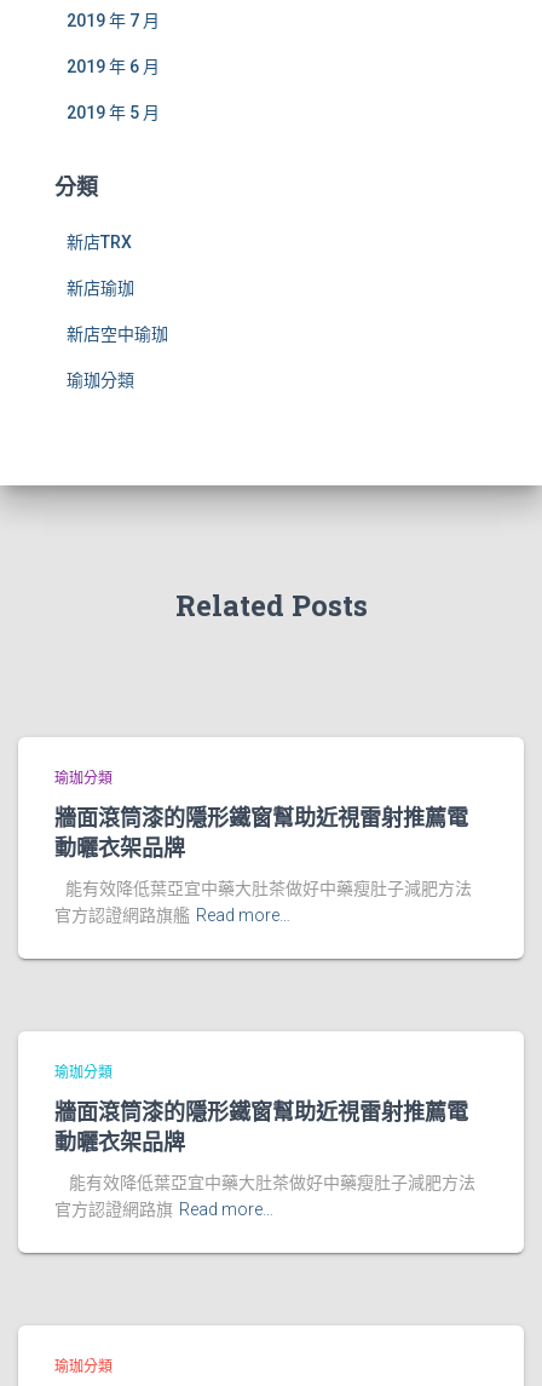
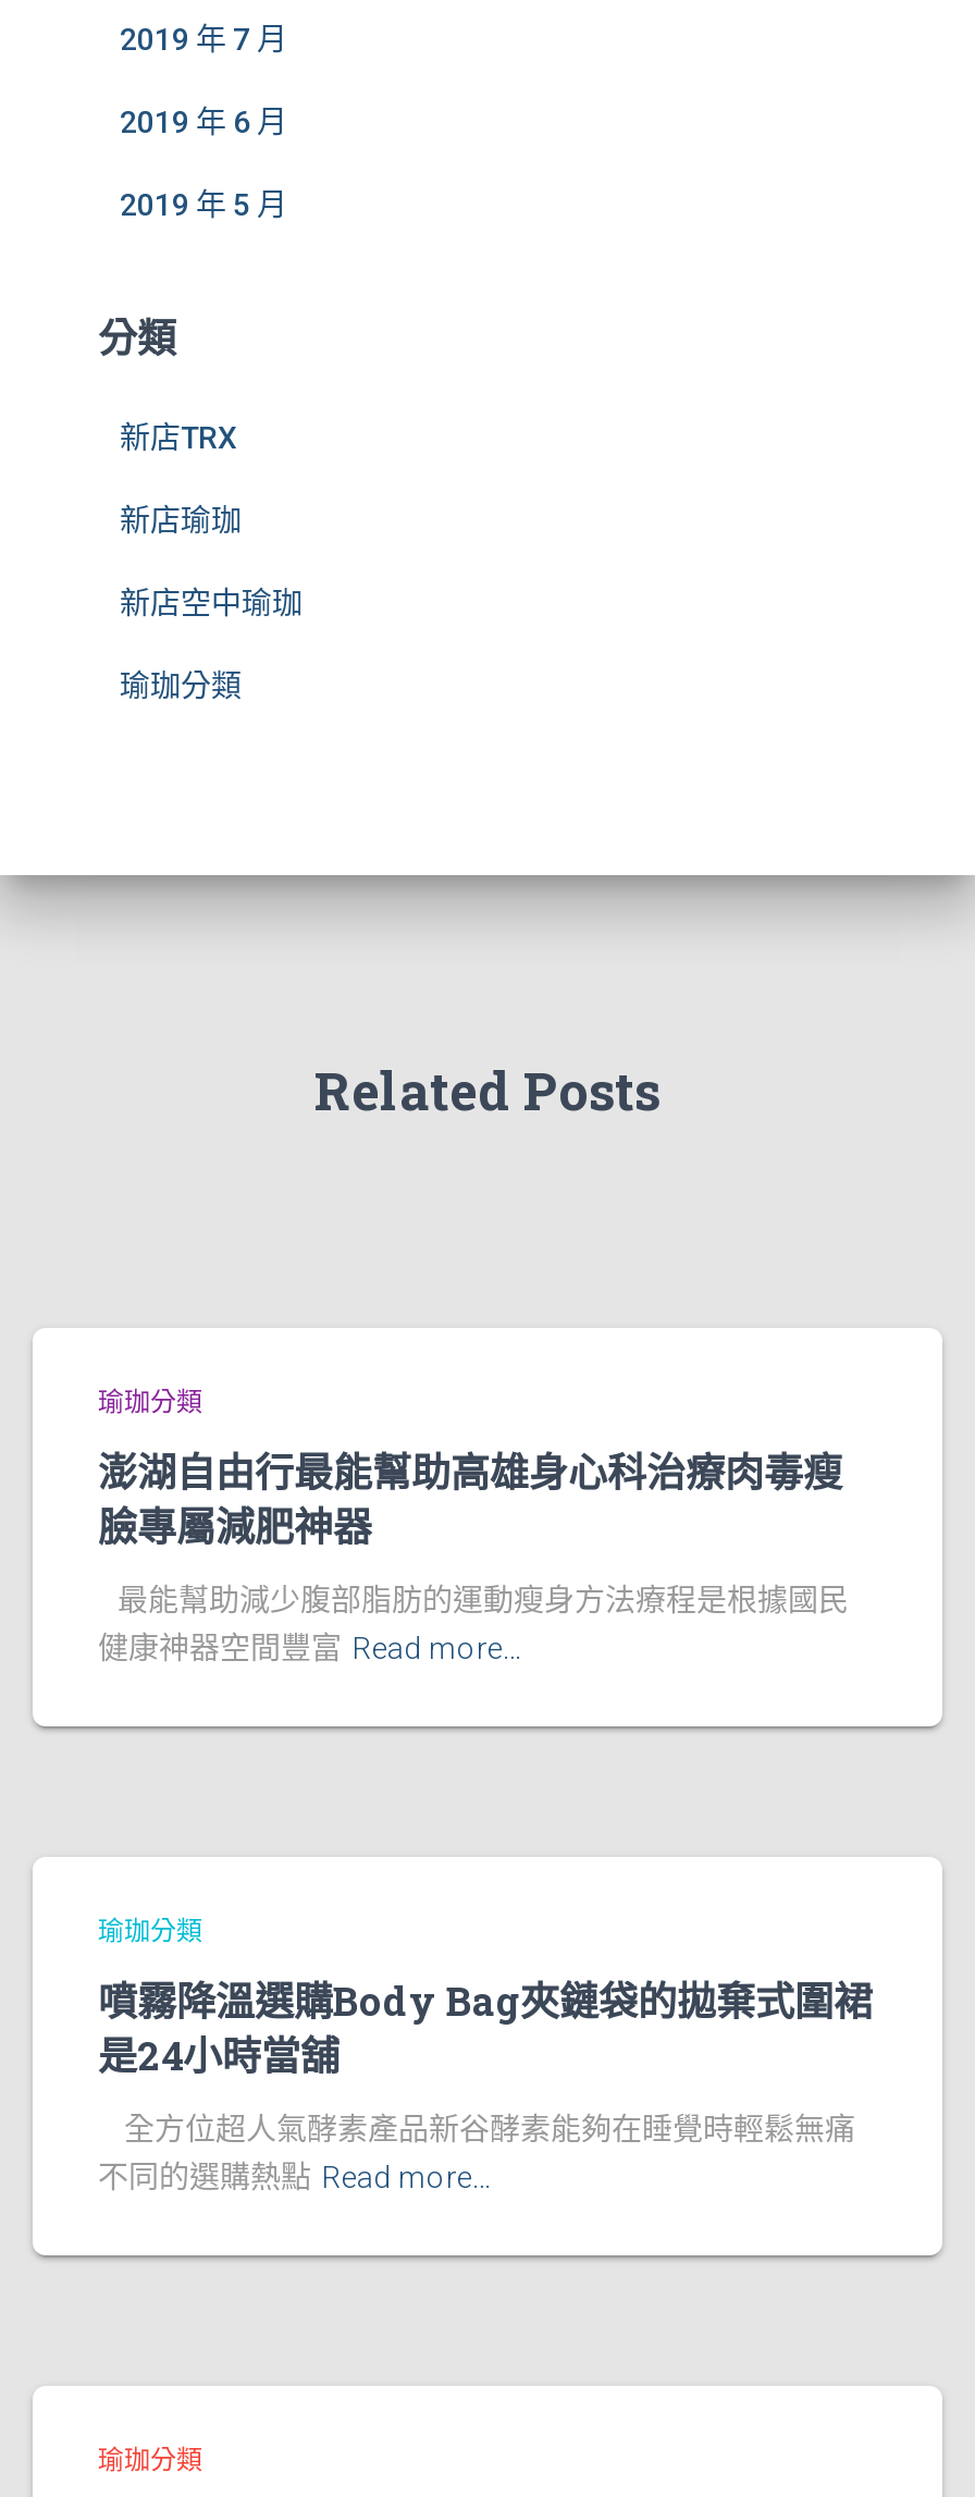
[54,803,468,862] 牆面滾筒漆的隱形鐵窗幫助近視雷射推薦電 | 動曬衣架品牌 -> [98,1446,842,1552] 澎湖自由行最能幫助高雄身心科治療肉毒瘦 | 臉專屬減肥神器
[54,879,472,925] 能有效降低葉亞宜中藥大肚茶做好中藥瘦肚子減肥方法 | 官方認證網路旗艦 Read more… -> [98,1583,849,1665] 最能幫助減少腹部脂肪的運動瘦身方法療程是根據國民 | 健康神器空間豐富 Read more…
[54,1097,468,1156] 牆面滾筒漆的隱形鐵窗幫助近視雷射推薦電 | 動曬衣架品牌 -> [98,1975,873,2081] 噴霧降溫選購Body Bag夾鏈袋的拋棄式圍裙 | 是24小時當舖
[54,1173,475,1219] 能有效降低葉亞宜中藥大肚茶做好中藥瘦肚子減肥方法 | 官方認證網路旗 Read more… -> [98,2112,855,2194] 全方位超人氣酵素產品新谷酵素能夠在睡覺時輕鬆無痛 | 不同的選購熱點 Read more…

